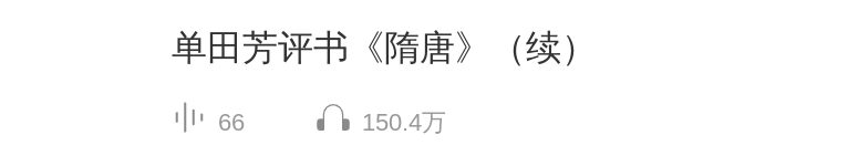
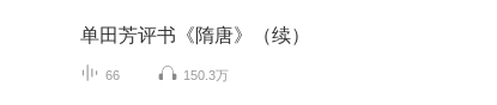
[362,108,446,135] 150.4万 -> [183,68,229,82] 150.3万

